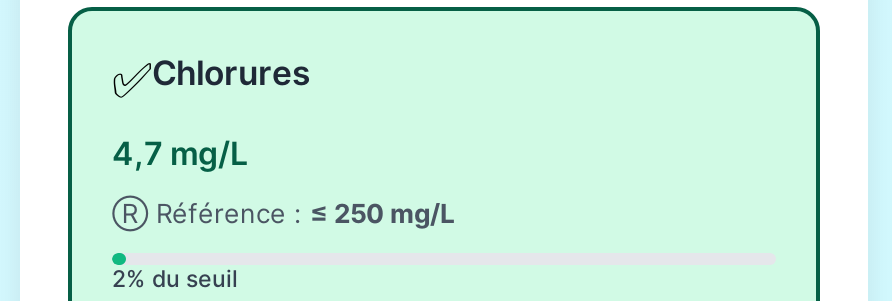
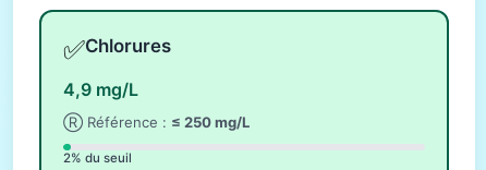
[112,133,248,173] 4,7 mg/L -> [63,79,138,100] 4,9 mg/L

